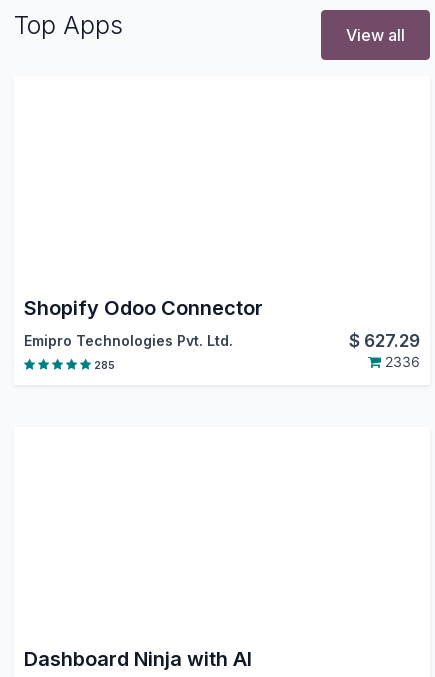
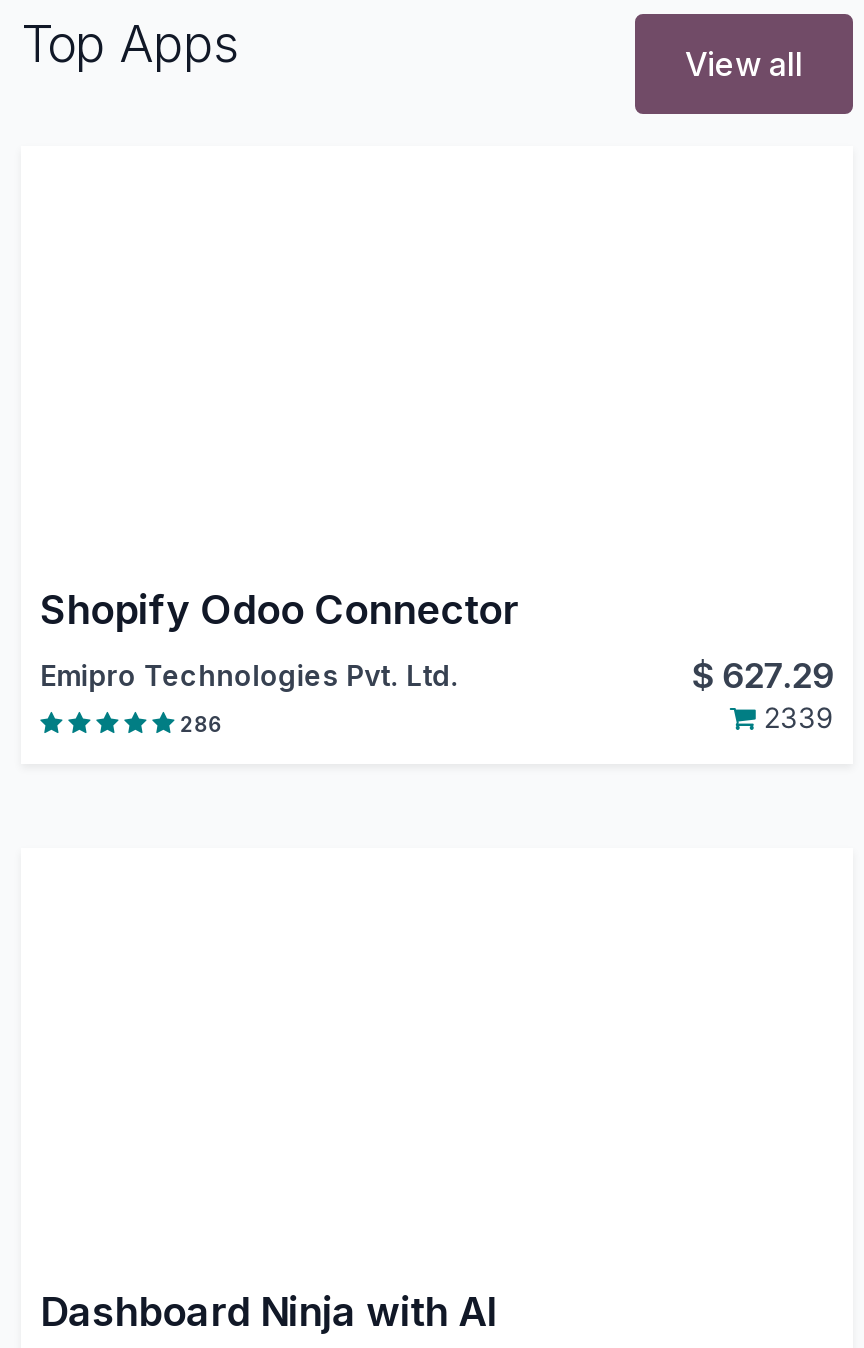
[381,353,420,370] 2336 -> [756,701,834,735] 2339
[94,359,115,372] 285 -> [180,713,222,739] 286

